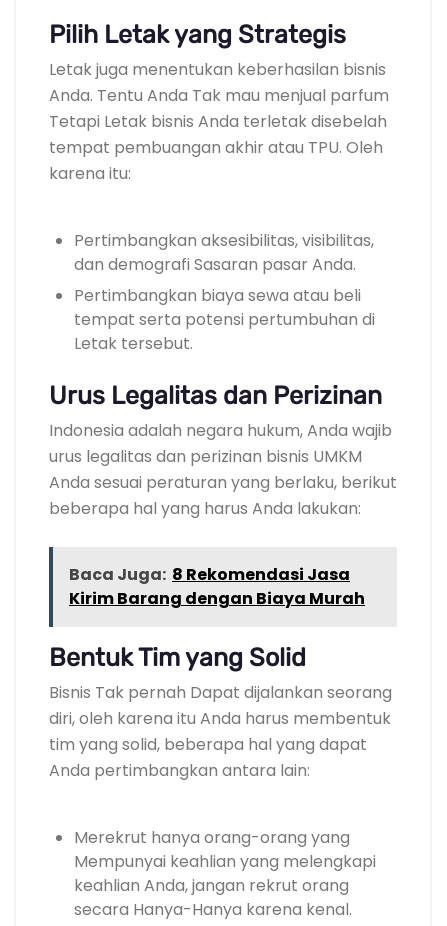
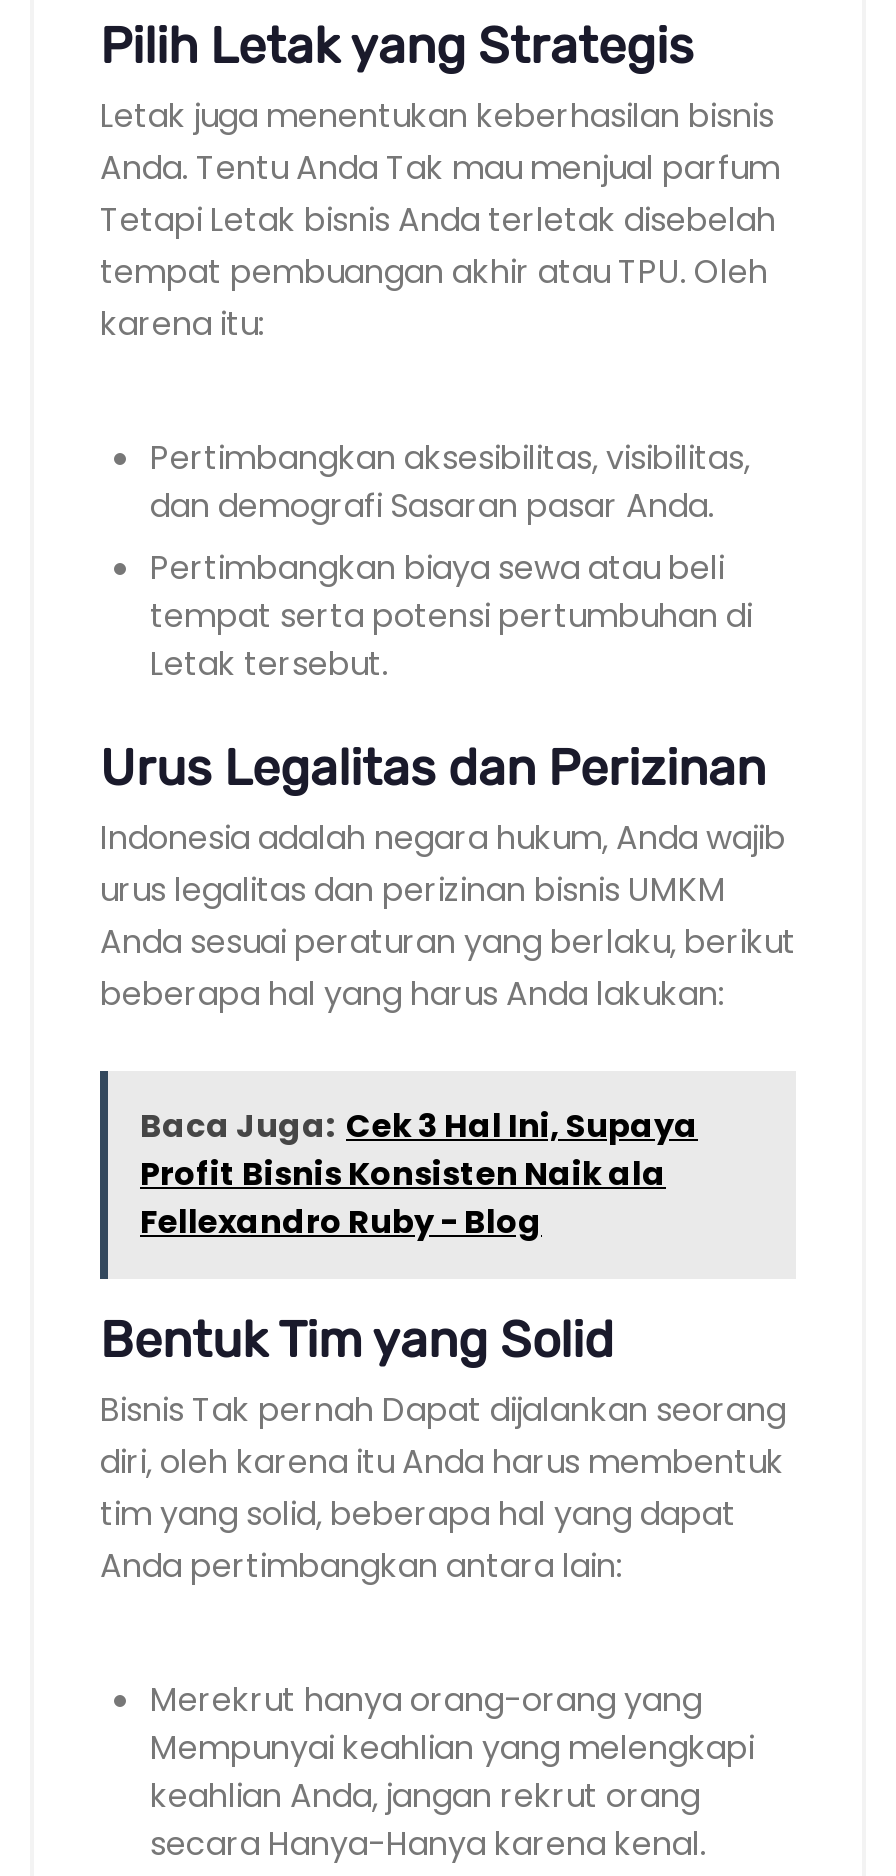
[69,563,365,610] Baca Juga: 8 Rekomendasi Jasa | Kirim Barang dengan Biaya Murah -> [140,1103,698,1245] Baca Juga: Cek 3 Hal Ini, Supaya | Profit Bisnis Konsisten Naik ala | Fellexandro Ruby - Blog

